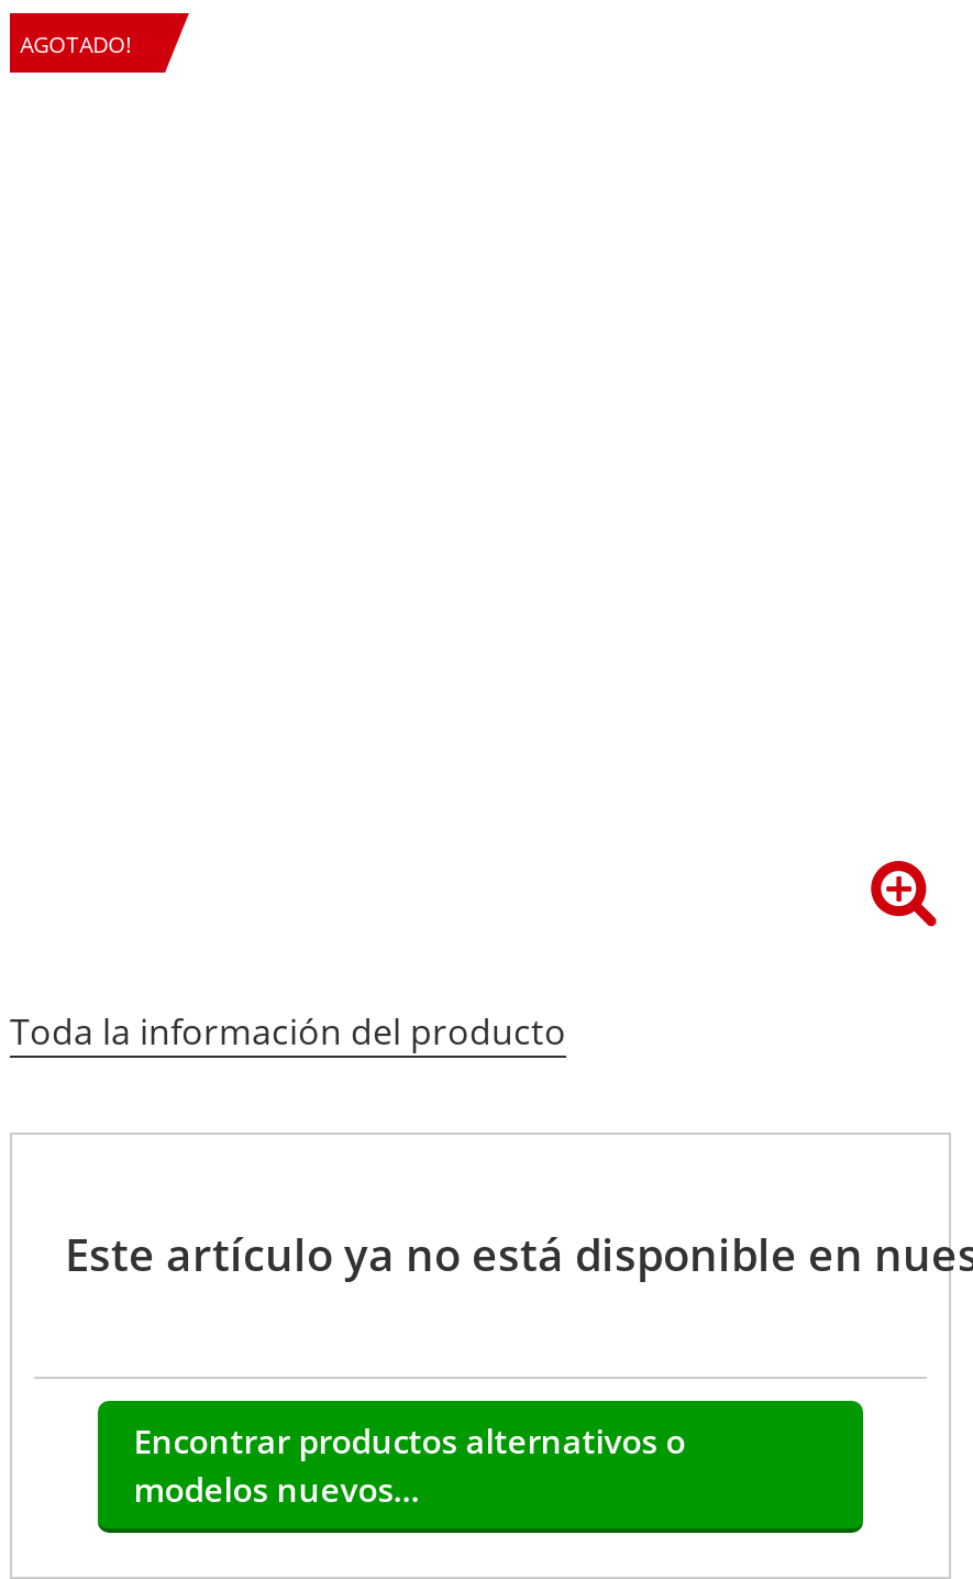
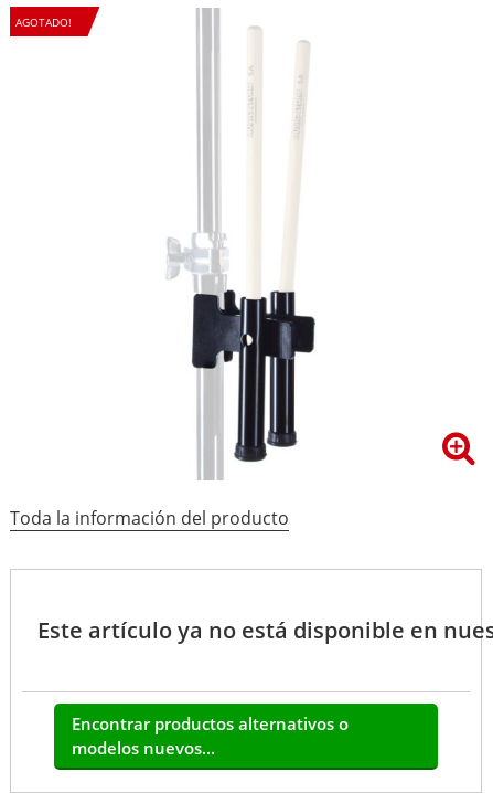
none -> [168,8,317,480] [image]

